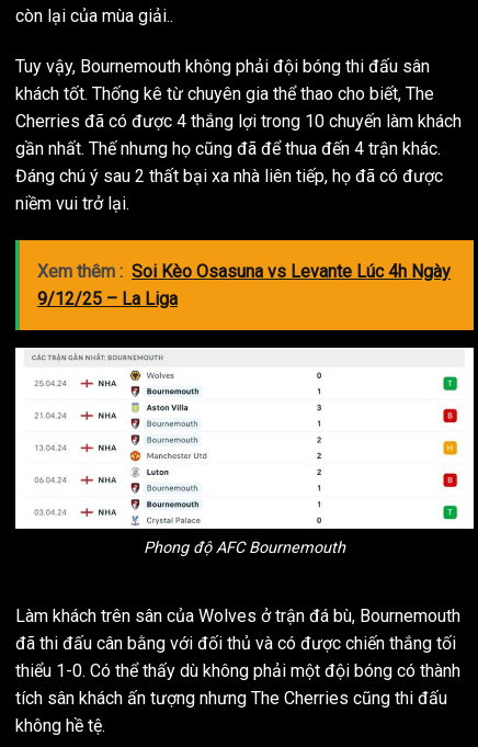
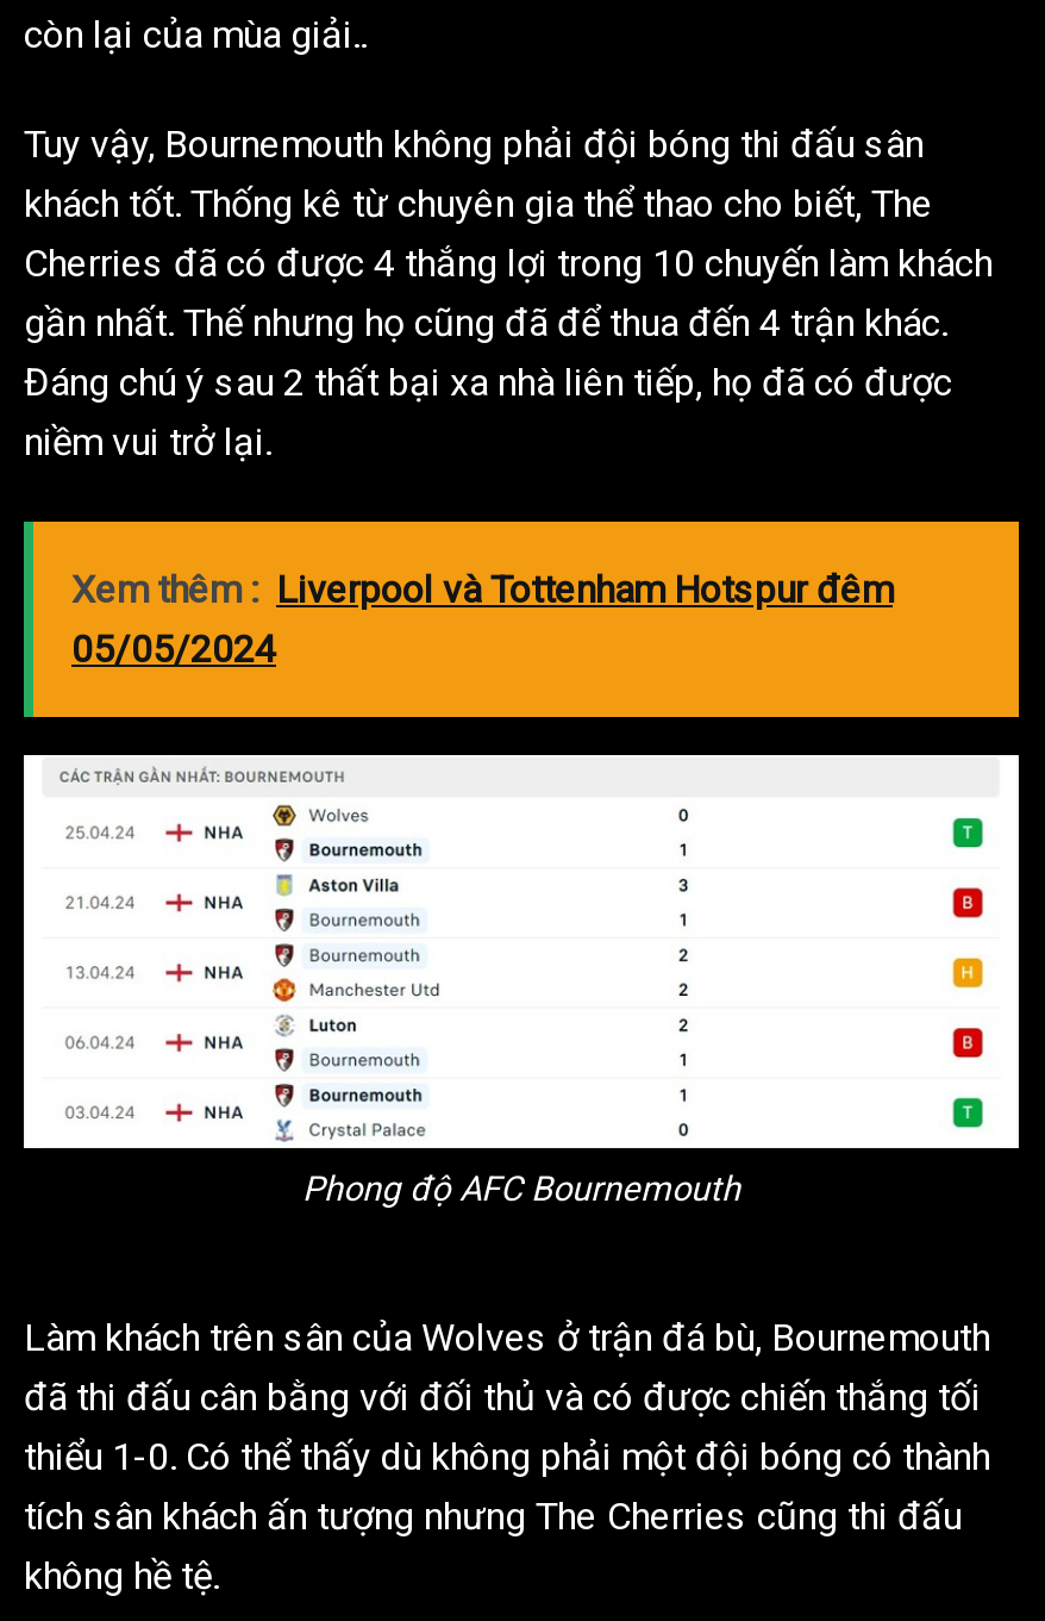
[37,261,451,309] Xem thêm : Soi Kèo Osasuna vs Levante Lúc 4h Ngày | 9/12/25 – La Liga -> [71,566,893,671] Xem thêm : Liverpool và Tottenham Hotspur đêm | 05/05/2024

